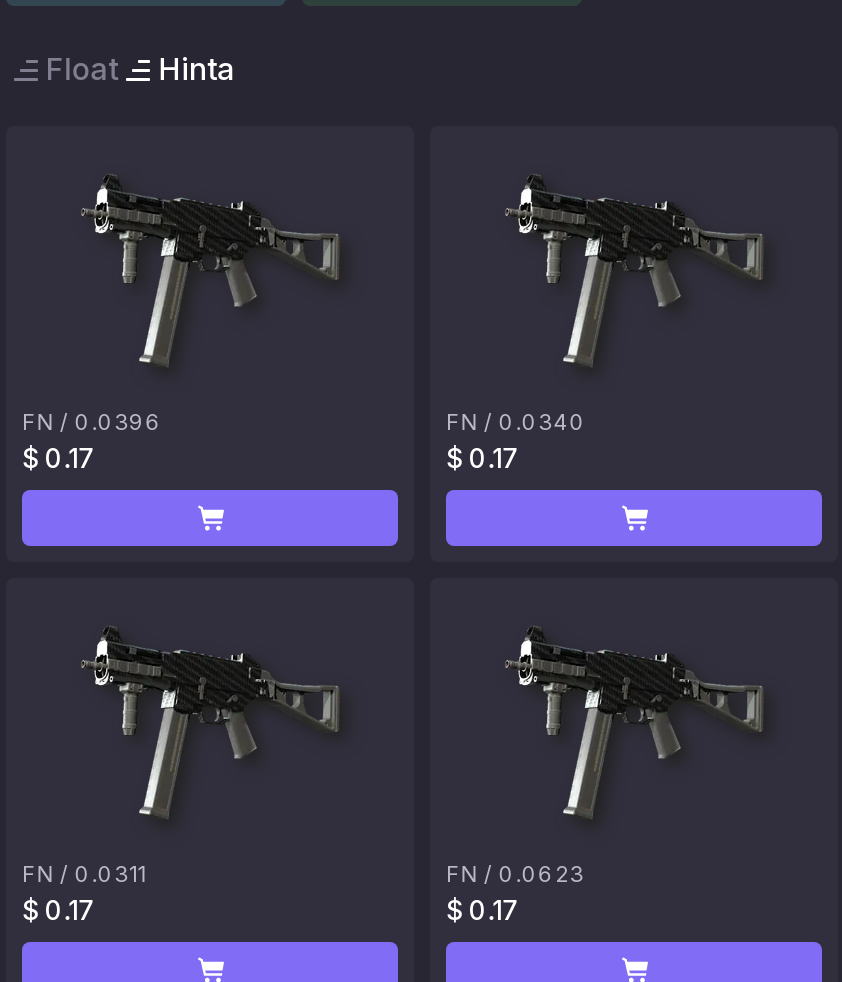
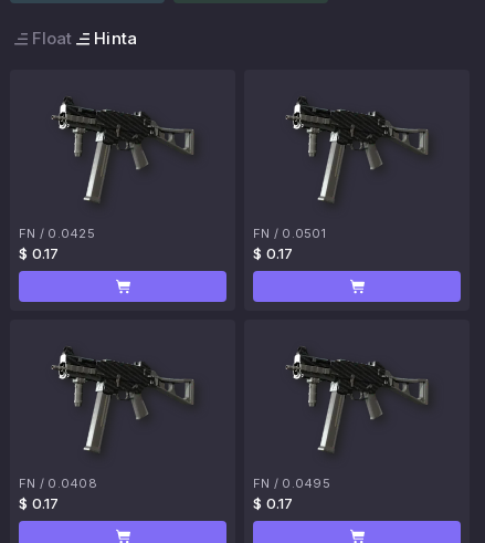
[22,408,162,436] FN / 0.0396 -> [19,226,95,241] FN / 0.0425
[446,408,586,436] FN / 0.0340 -> [253,226,326,241] FN / 0.0501
[22,860,146,888] FN / 0.0311 -> [19,476,97,491] FN / 0.0408
[446,860,584,888] FN / 0.0623 -> [253,476,330,491] FN / 0.0495

